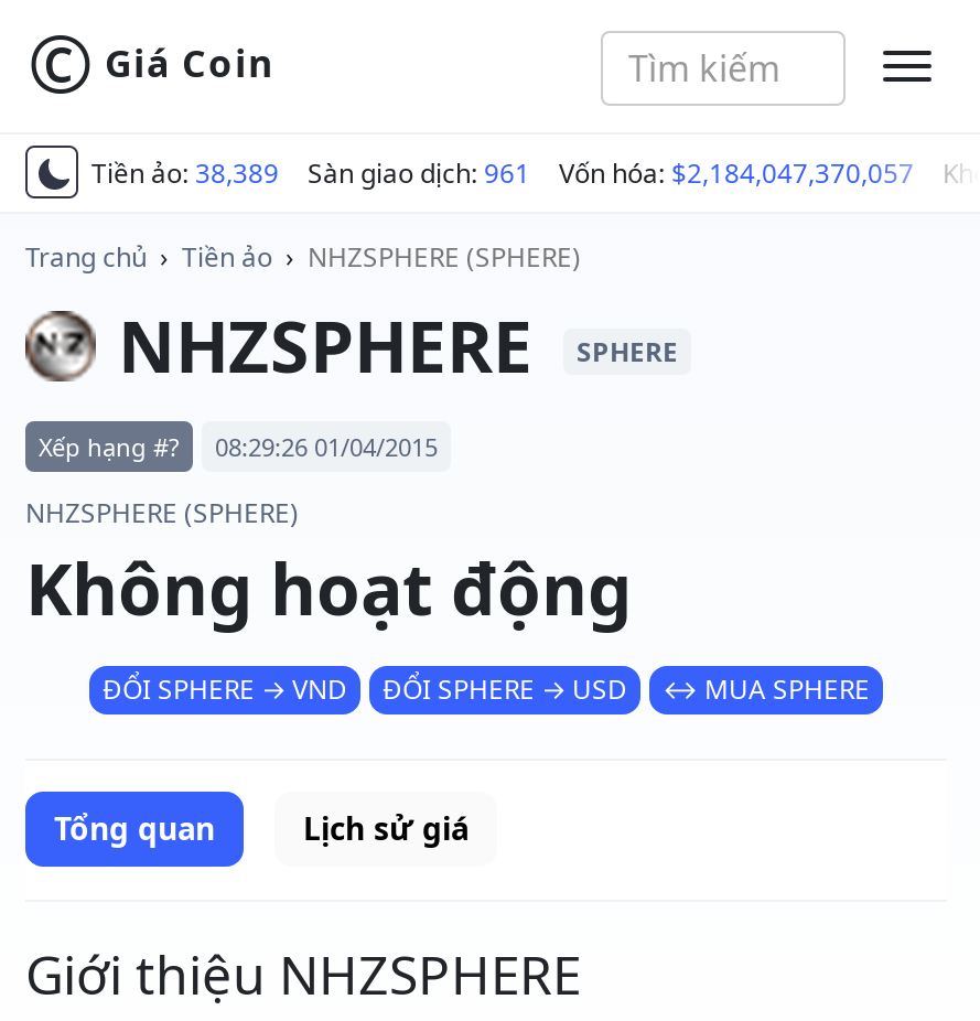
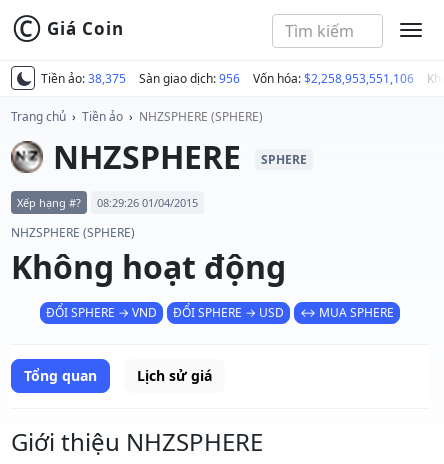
[91,154,279,192] Tiền ảo: 38,389 -> [41,70,126,87] Tiền ảo: 38,375
[308,154,530,192] Sàn giao dịch: 961 -> [139,70,240,87] Sàn giao dịch: 956
[559,154,914,192] Vốn hóa: $2,184,047,370,057 -> [253,70,414,87] Vốn hóa: $2,258,953,551,106

